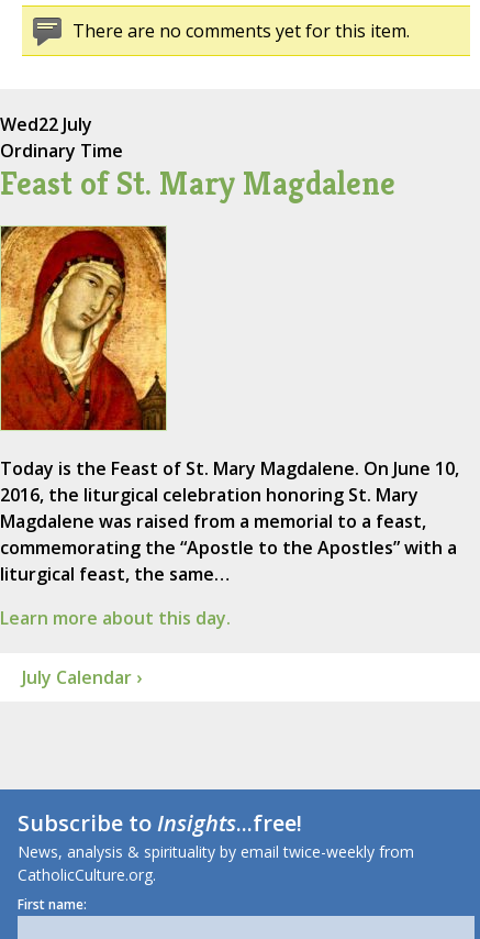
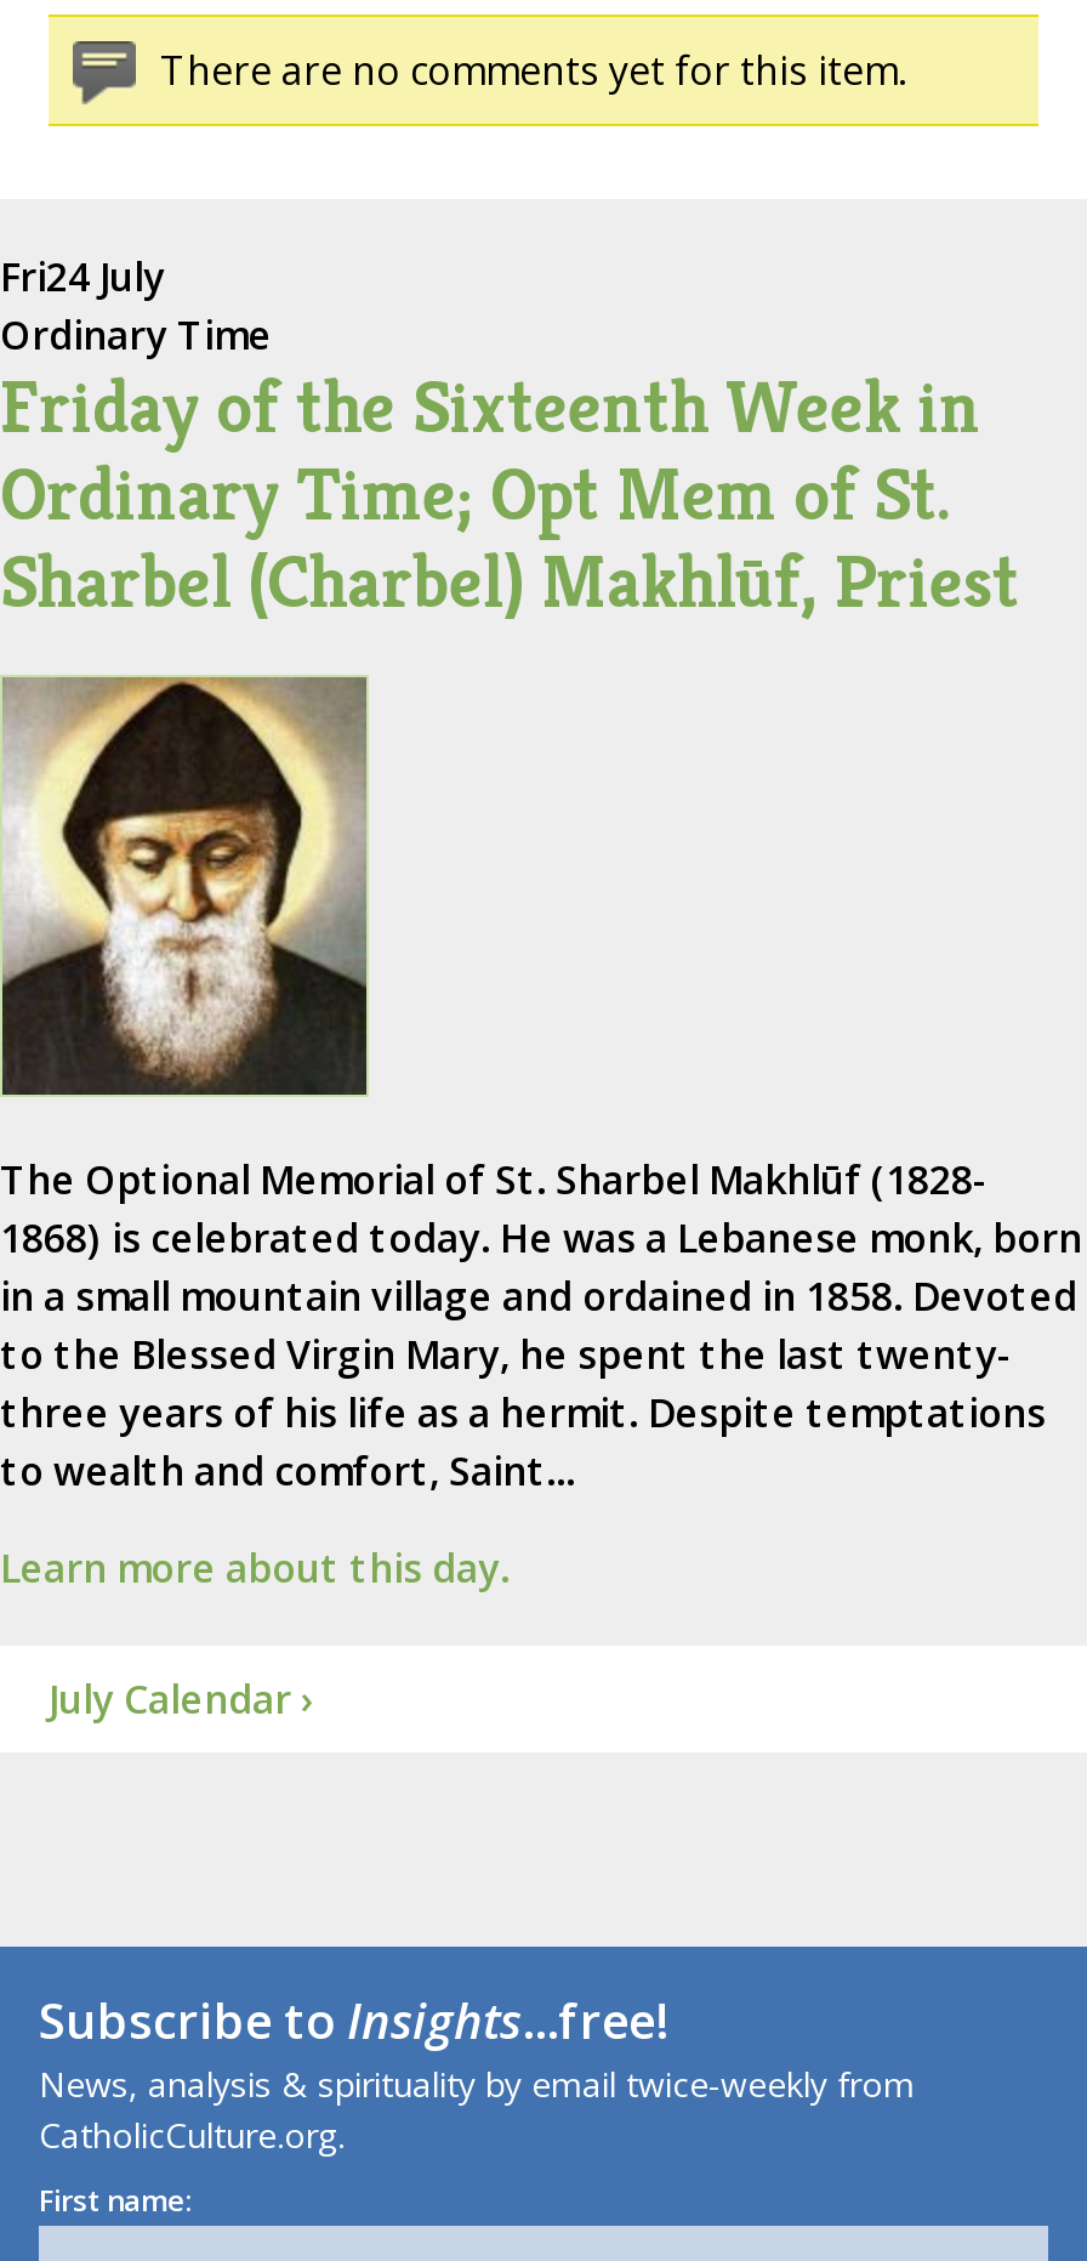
[0,112,92,136] Wed22 July -> [0,250,165,304] Fri24 July
[0,163,395,205] Feast of St. Mary Magdalene -> [0,362,1019,629] Friday of the Sixteenth Week in | Ordinary Time; Opt Mem of St. | Sharbel (Charbel) Makhlūf, Priest
[3,292,167,422] [image] -> [7,675,369,993] [image]
[0,457,459,586] Today is the Feast of St. Mary Magdalene. On June 10, | 2016, the liturgical celebration honoring St. Mary | Magdalene was raised from a memorial to a feast, | commemorating the “Apostle to the Apostles” with a | liturgical feast, the same… -> [0,1153,1082,1498] The Optional Memorial of St. Sharbel Makhlūf (1828- | 1868) is celebrated today. He was a Lebanese monk, born | in a small mountain village and ordained in 1858. Devoted | to the Blessed Virgin Mary, he spent the last twenty- | three years of his life as a hermit. Despite temptations | to wealth and comfort, Saint…

